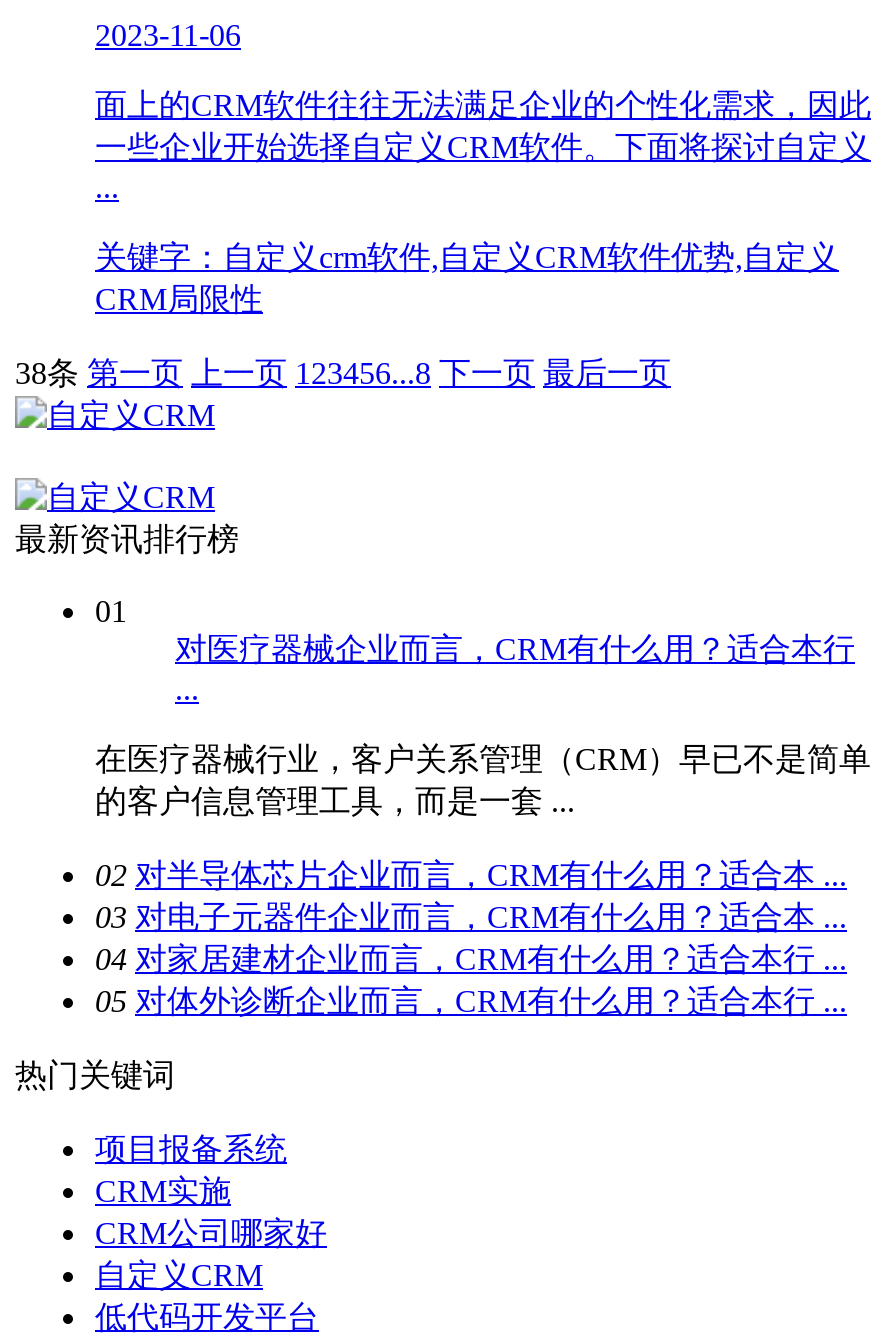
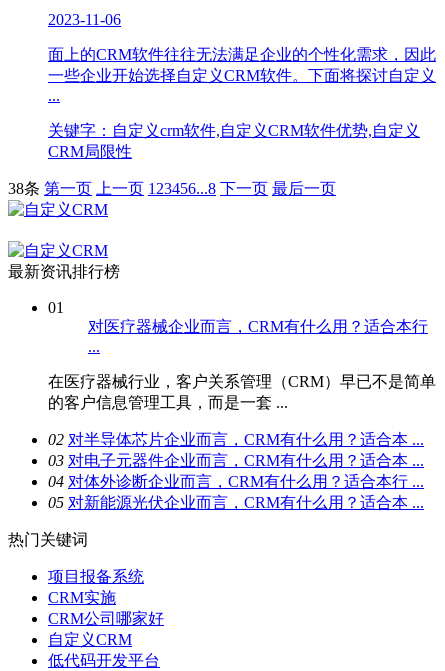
[95,941,847,975] 04 对家居建材企业而言，CRM有什么用？适合本行 ... -> [48,472,424,489] 04 对体外诊断企业而言，CRM有什么用？适合本行 ...
[95,983,847,1017] 05 对体外诊断企业而言，CRM有什么用？适合本行 ... -> [48,493,424,510] 05 对新能源光伏企业而言，CRM有什么用？适合本 ...

